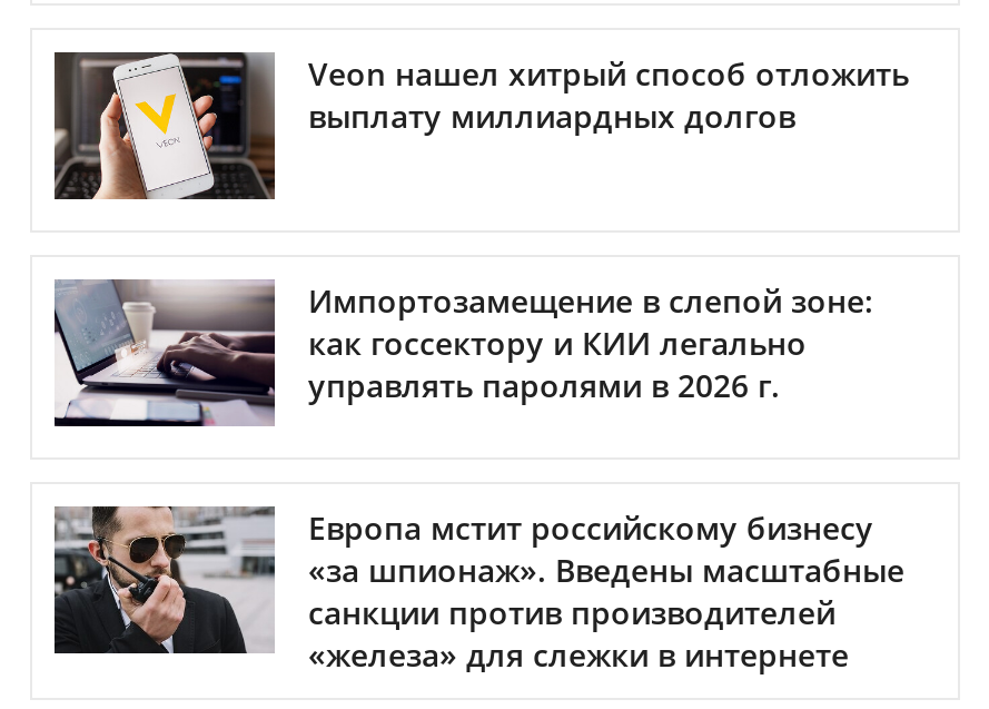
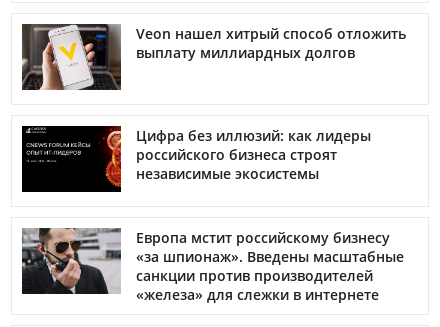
[52,277,873,429] [image] | Импортозамещение в слепой зоне: | как госсектору и КИИ легально | управлять паролями в 2026 г. -> [21,125,371,193] [image] | Цифра без иллюзий: как лидеры | российского бизнеса строят | независимые экосистемы

